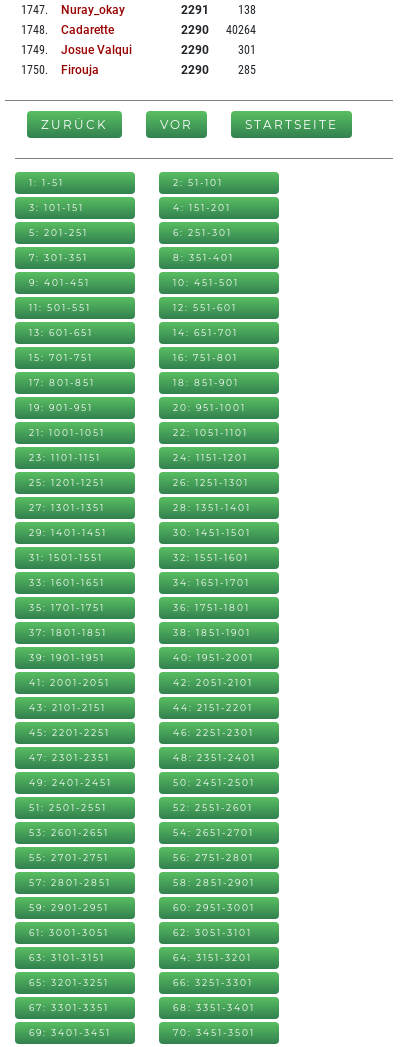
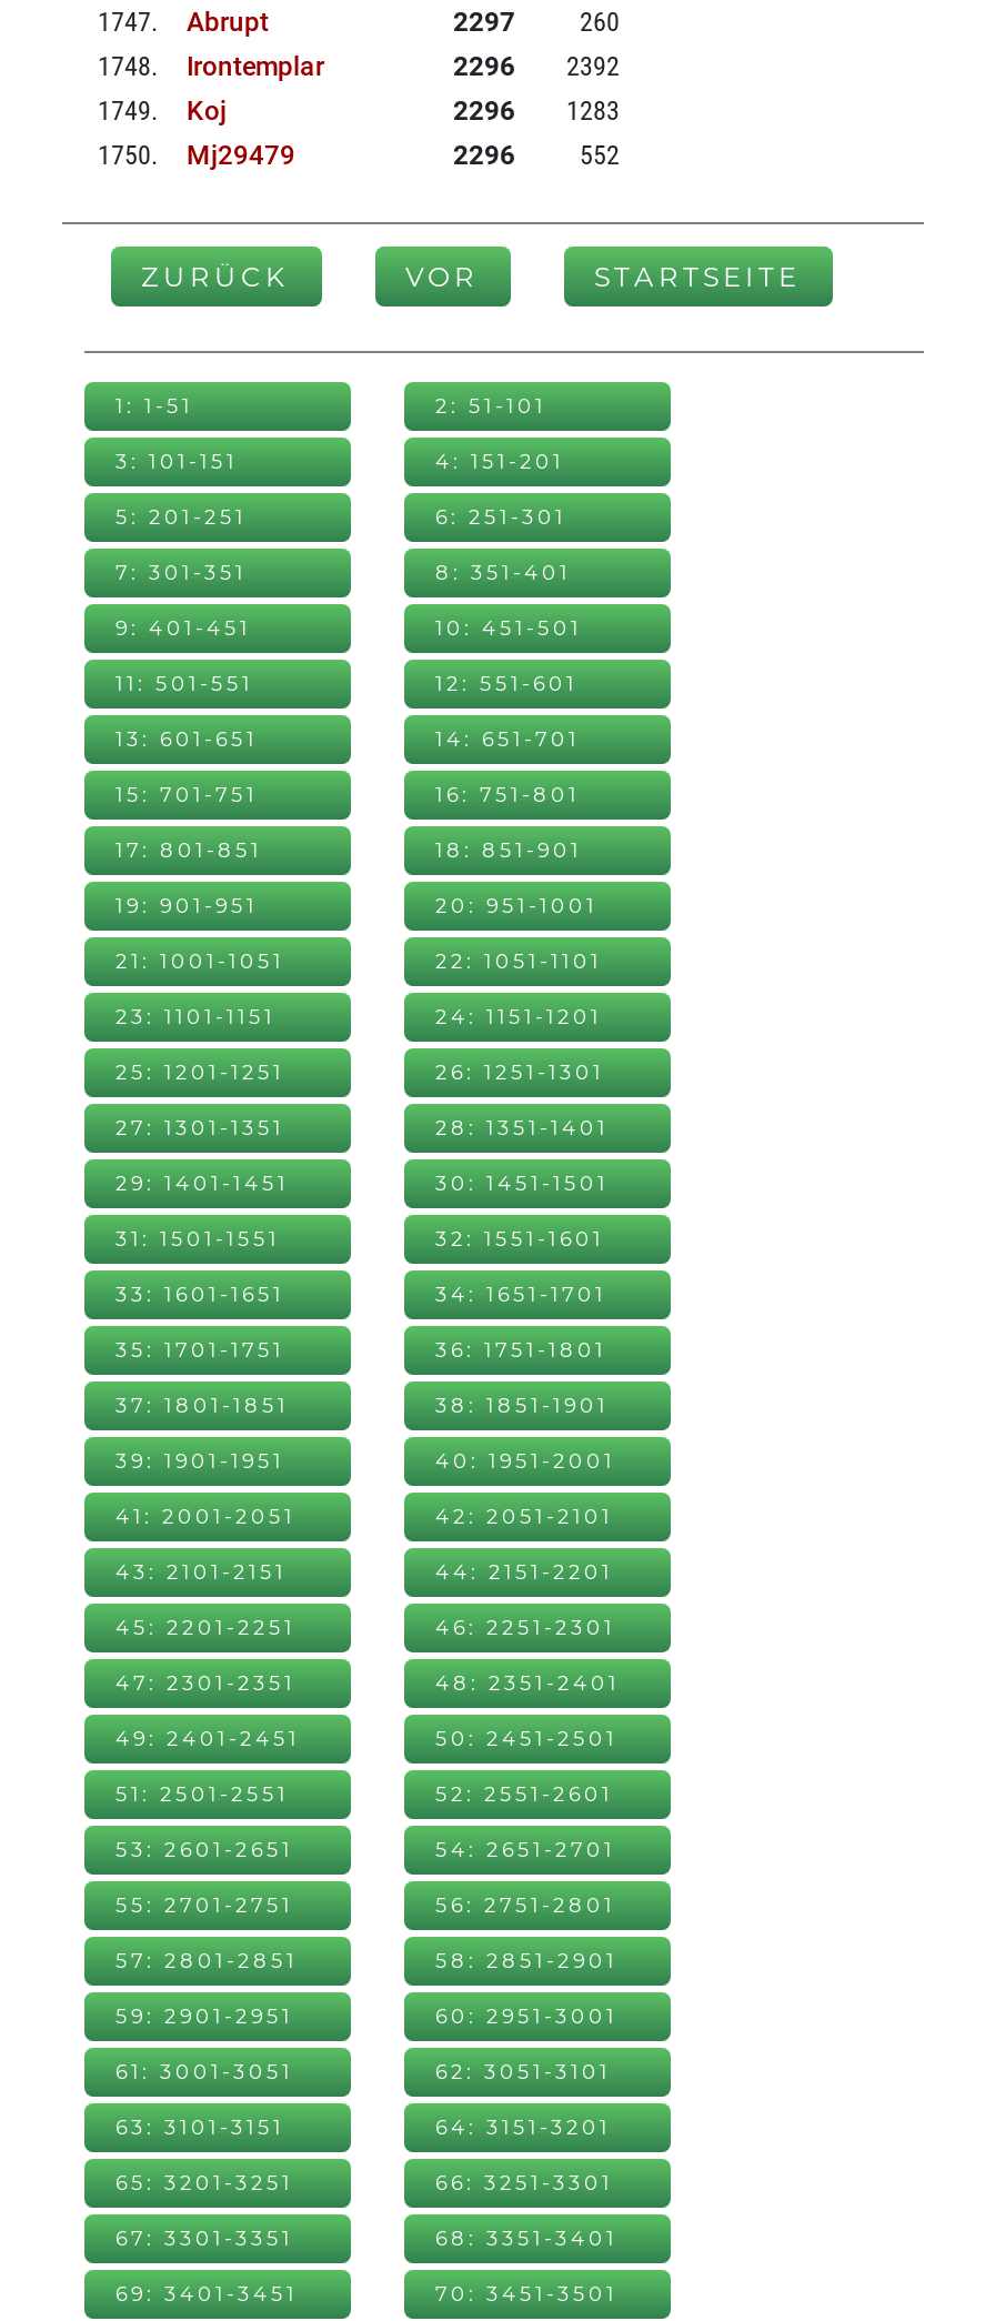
[61,3,256,17] Nuray_okay | 2291 | 138 -> [187,7,620,38] Abrupt | 2297 | 260
[61,23,256,37] Cadarette | 2290 | 40264 -> [187,52,620,83] Irontemplar | 2296 | 2392
[61,43,256,57] Josue Valqui | 2290 | 301 -> [187,96,620,127] Koj | 2296 | 1283
[61,63,256,77] Firouja | 2290 | 285 -> [187,140,620,171] Mj29479 | 2296 | 552

